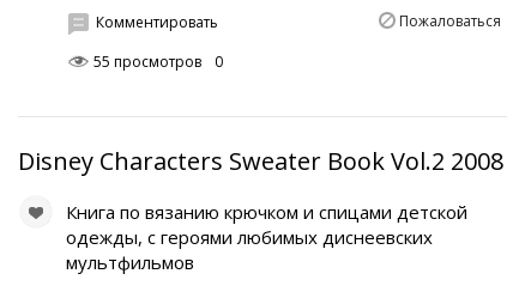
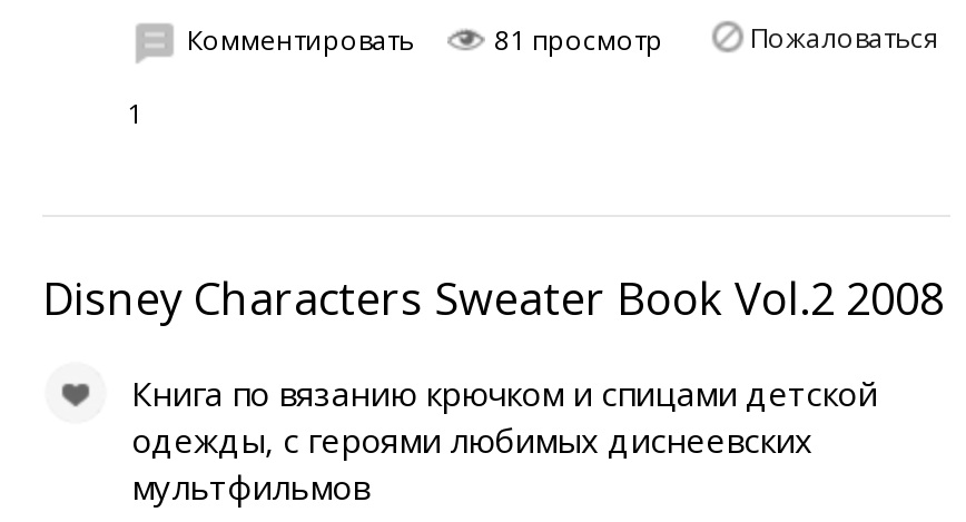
[90,51,223,72] 55 просмотров | 0 -> [127,22,663,133] 81 просмотр | 1

